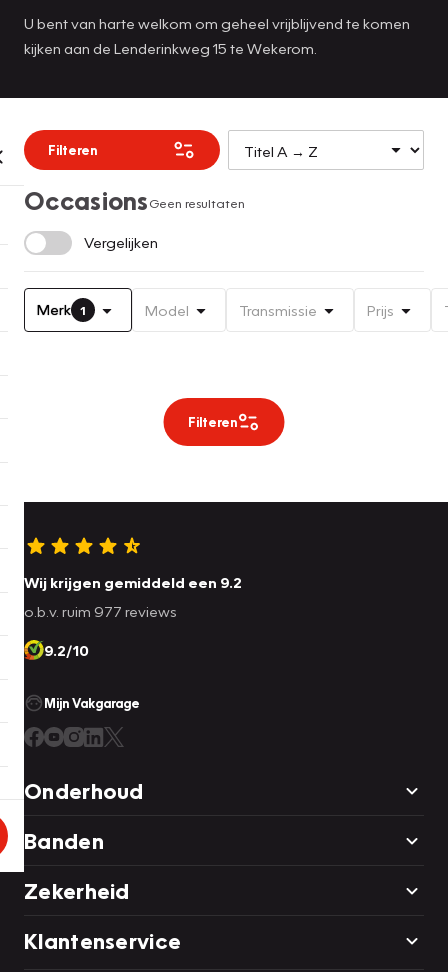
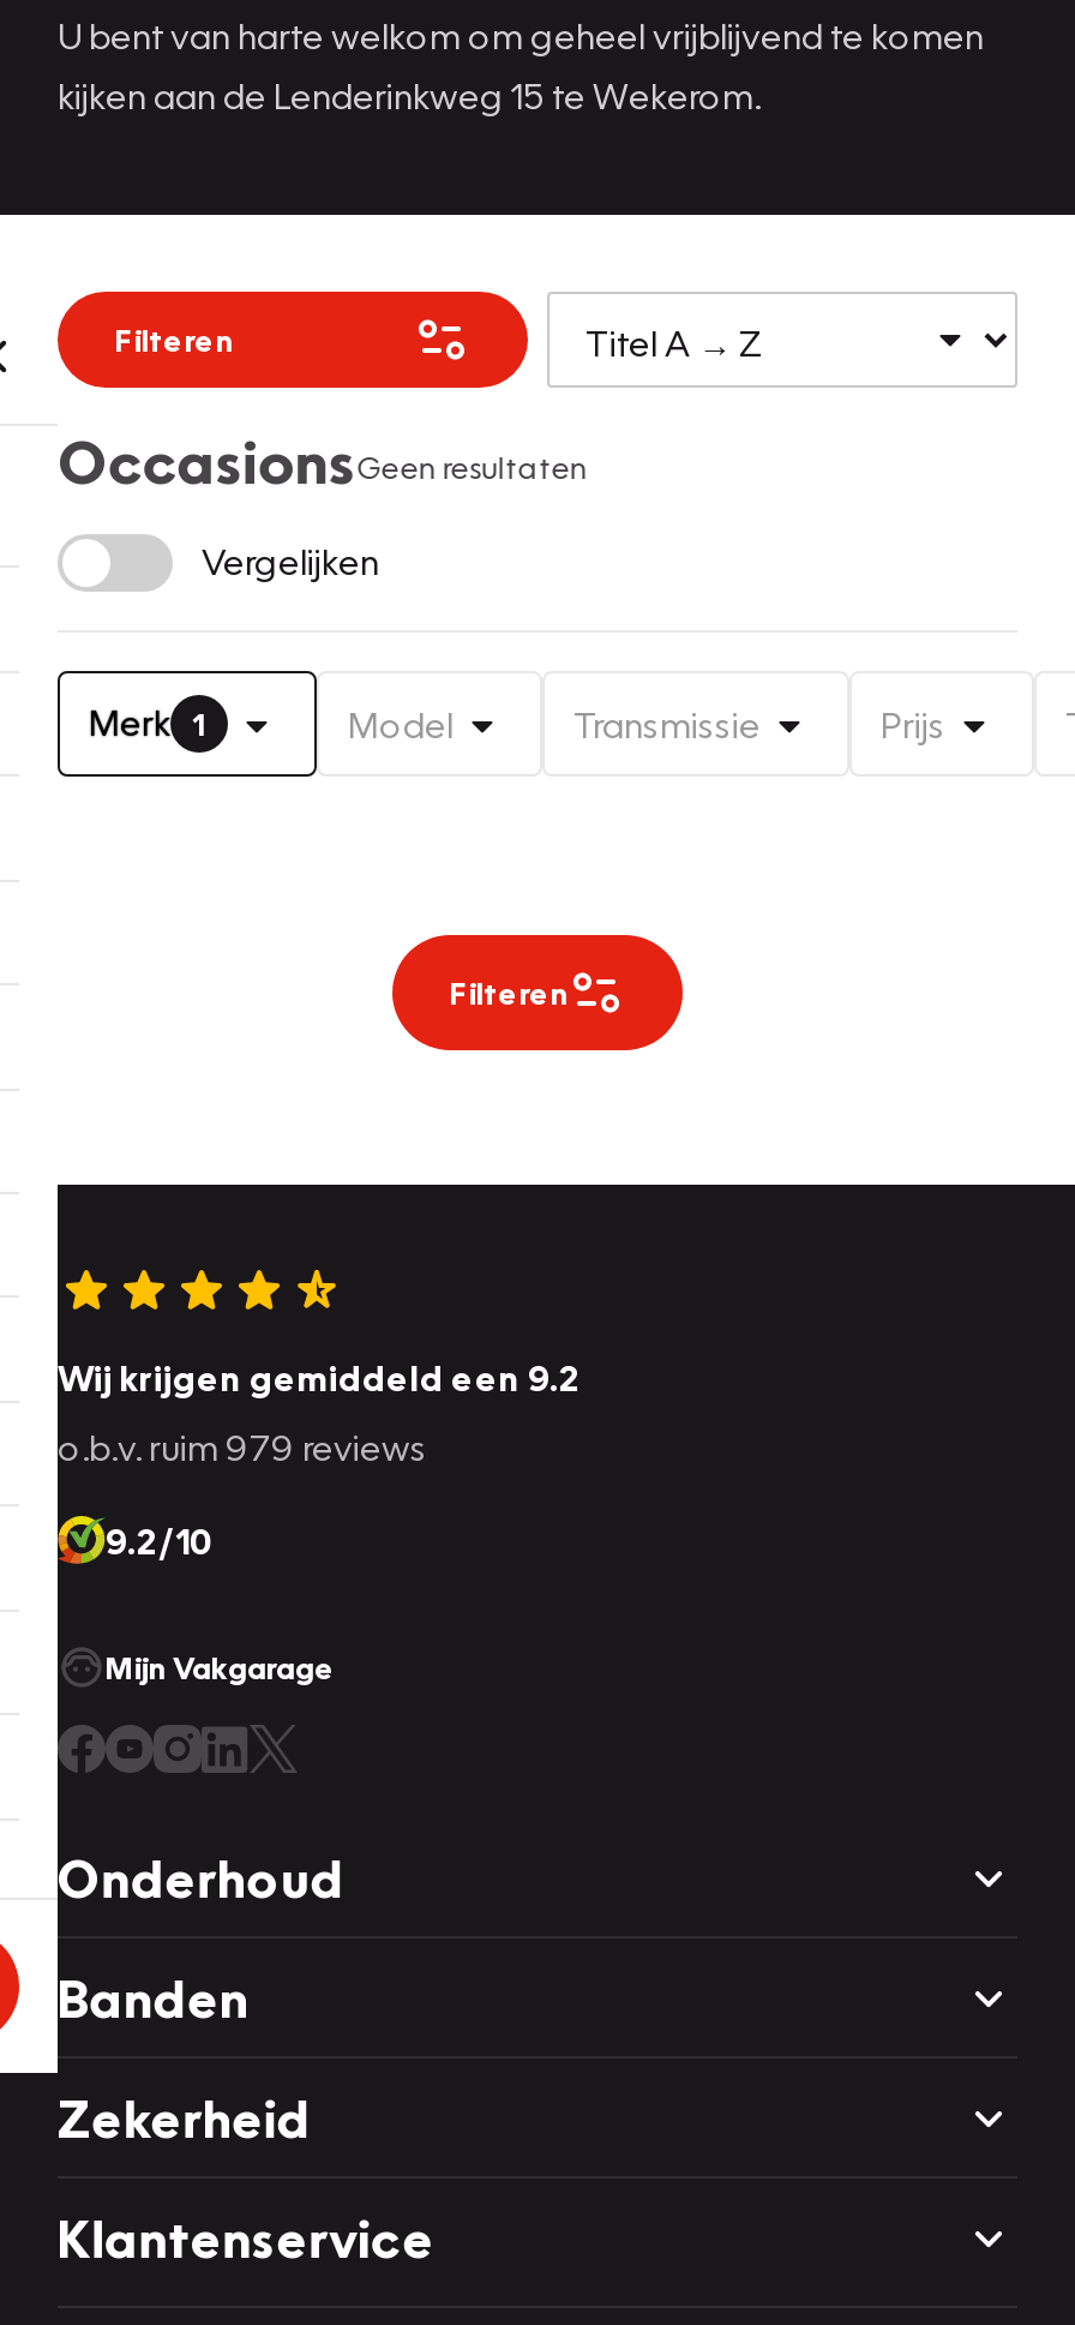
[24,602,177,620] o.b.v. ruim 977 reviews -> [58,1425,427,1468] o.b.v. ruim 979 reviews

